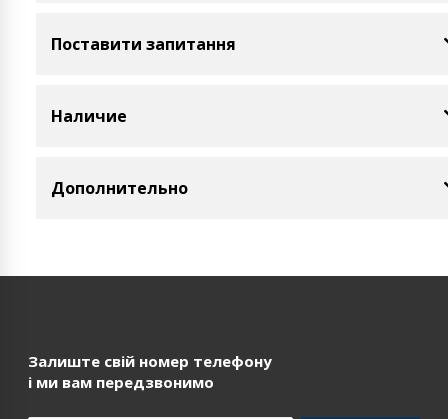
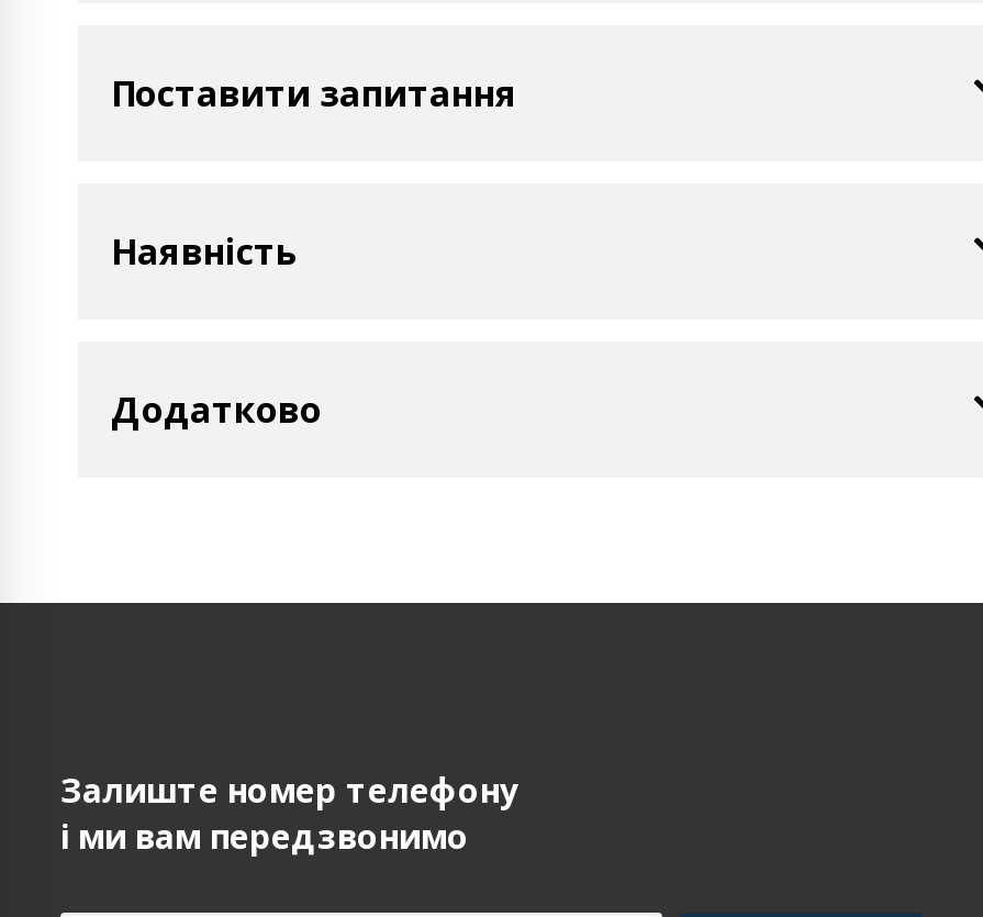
[51,105,127,127] Наличие -> [111,227,298,276] Наявність
[51,177,188,199] Дополнительно -> [111,385,322,434] Додатково
[28,351,272,371] Залиште свій номер телефону -> [60,767,520,811] Залиште номер телефону

